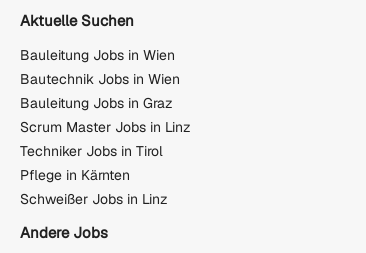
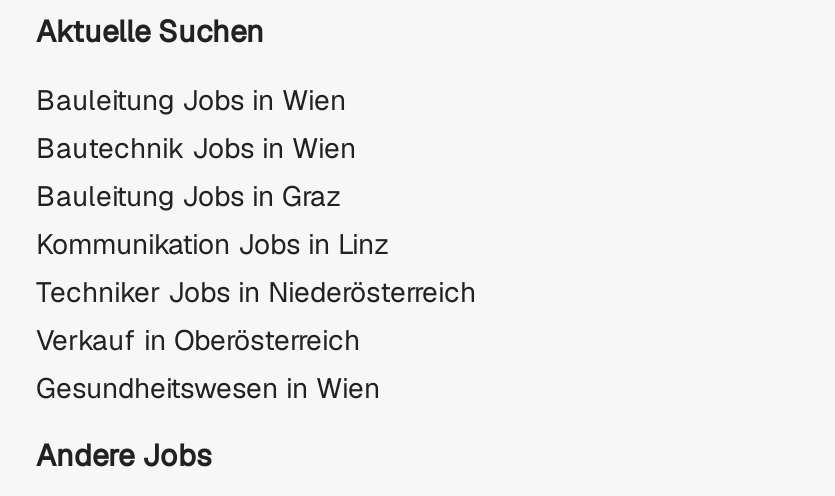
[20,118,191,208] Scrum Master Jobs in Linz | Techniker Jobs in Tirol | Pflege in Kärnten | Schweißer Jobs in Linz -> [36,226,476,406] Kommunikation Jobs in Linz | Techniker Jobs in Niederösterreich | Verkauf in Oberösterreich | Gesundheitswesen in Wien

